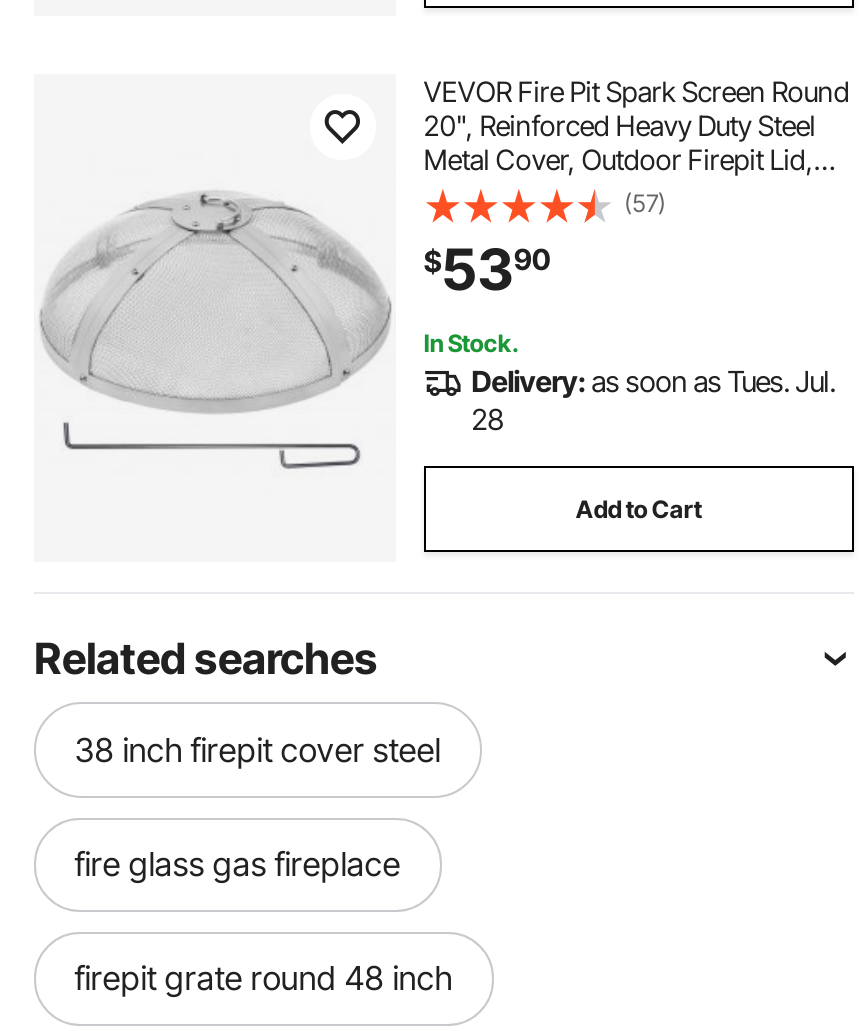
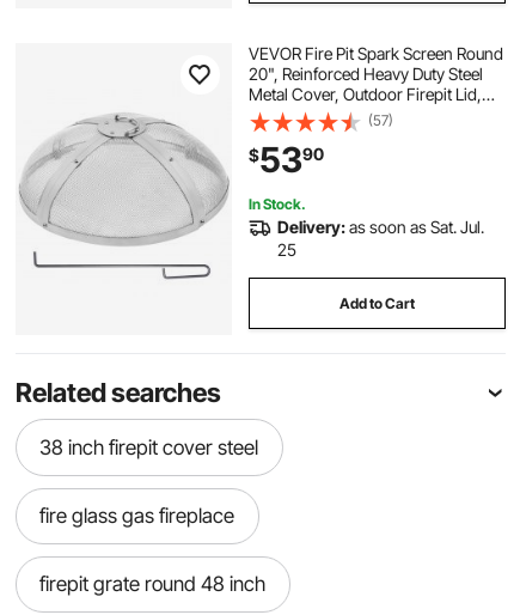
[471,364,835,398] Delivery: as soon as Tues. Jul. -> [277,217,484,237] Delivery: as soon as Sat. Jul.
[471,402,503,436] 28 -> [277,240,296,260] 25

